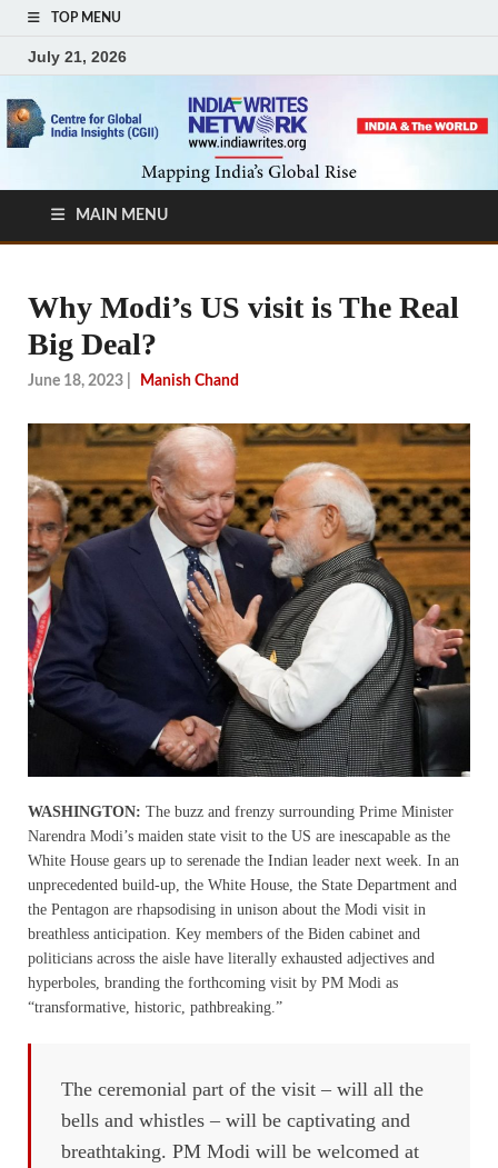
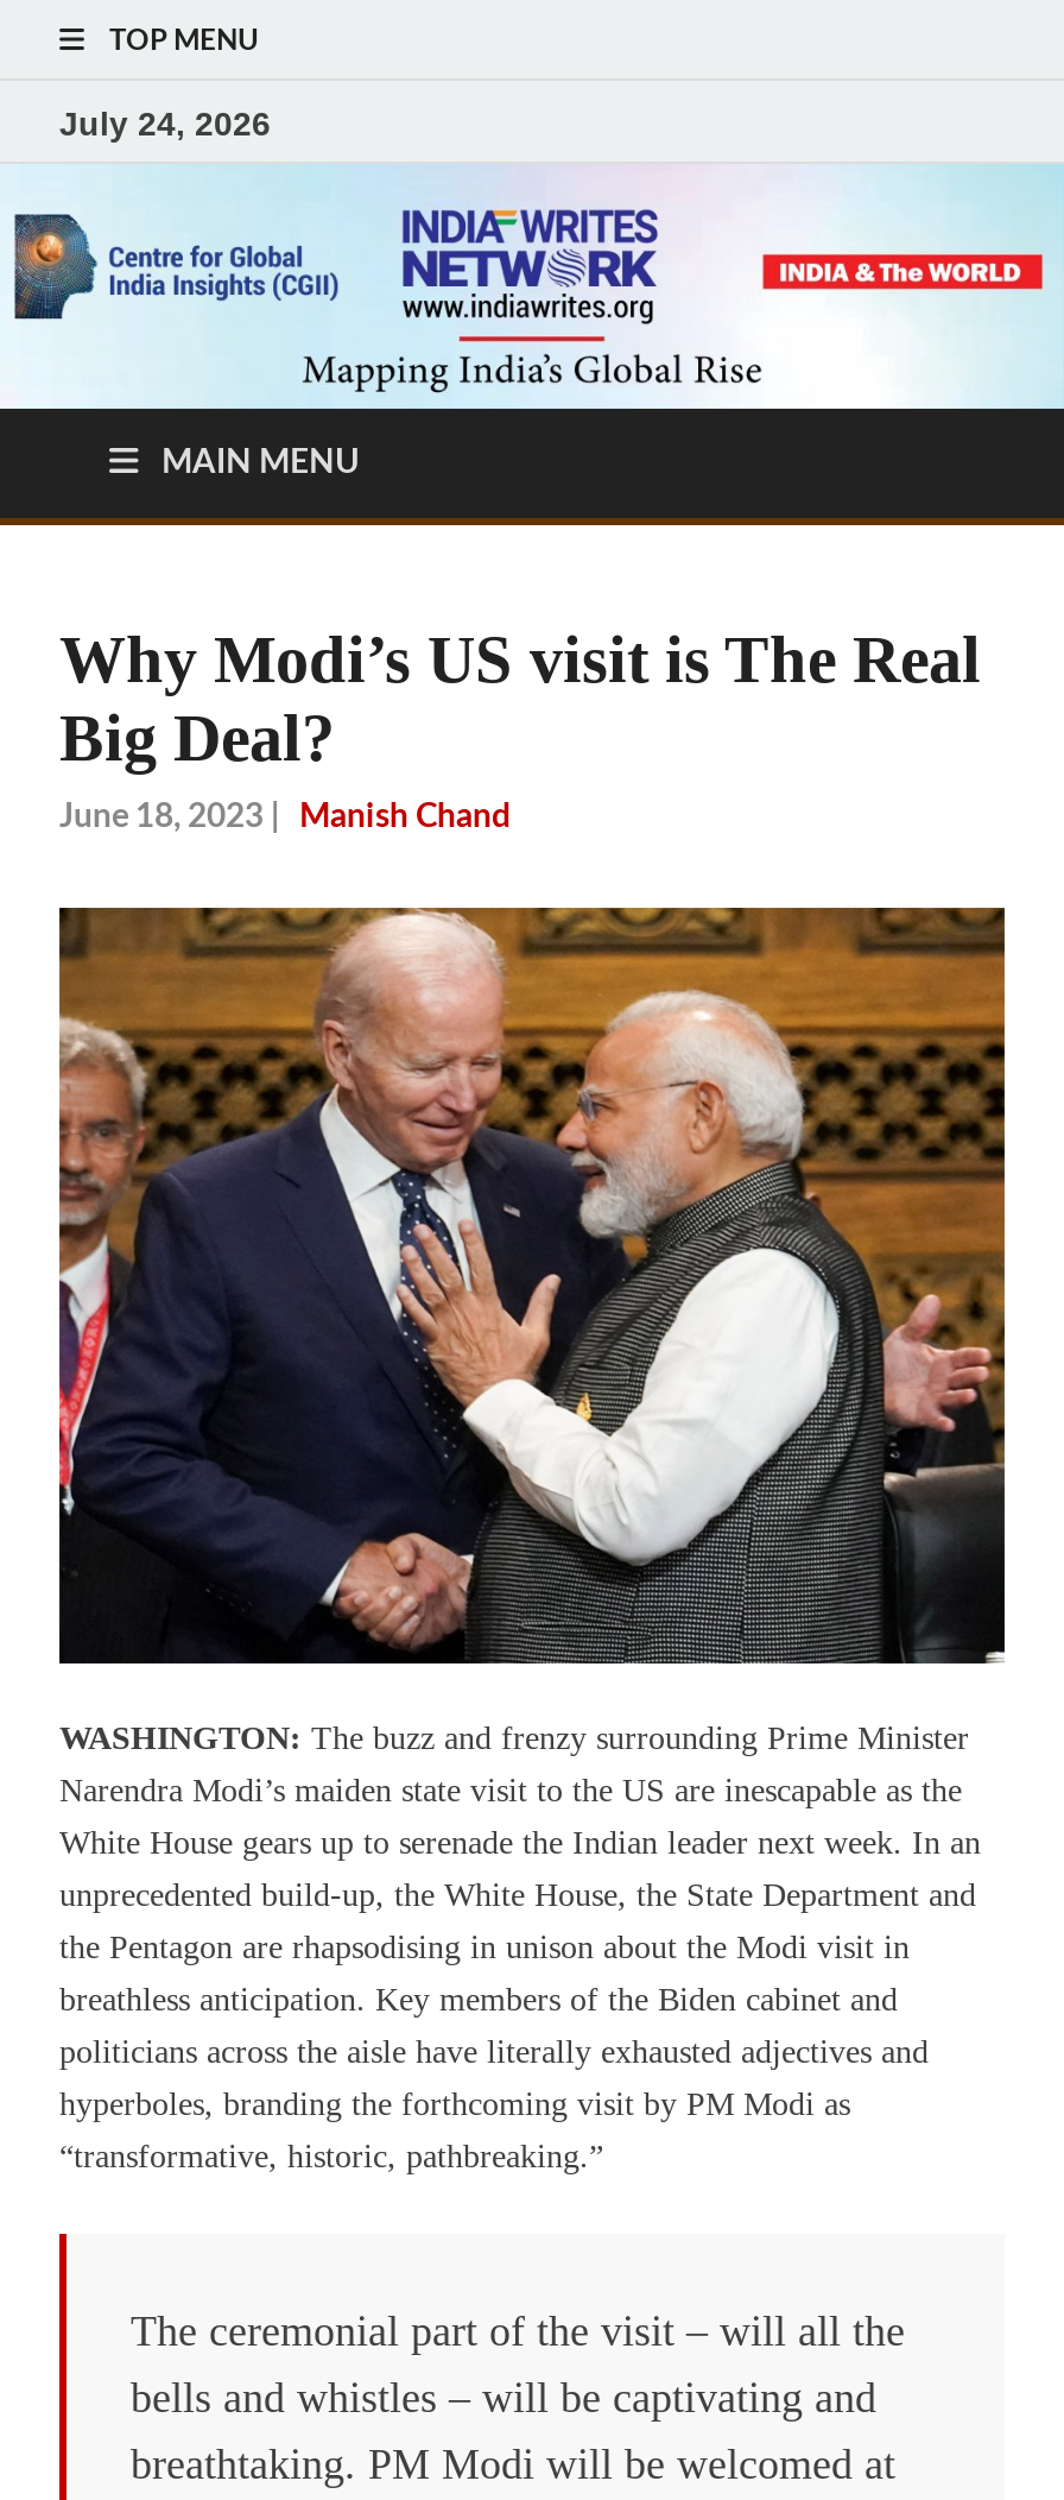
[28,47,127,65] July 21, 2026 -> [59,103,271,141] July 24, 2026

